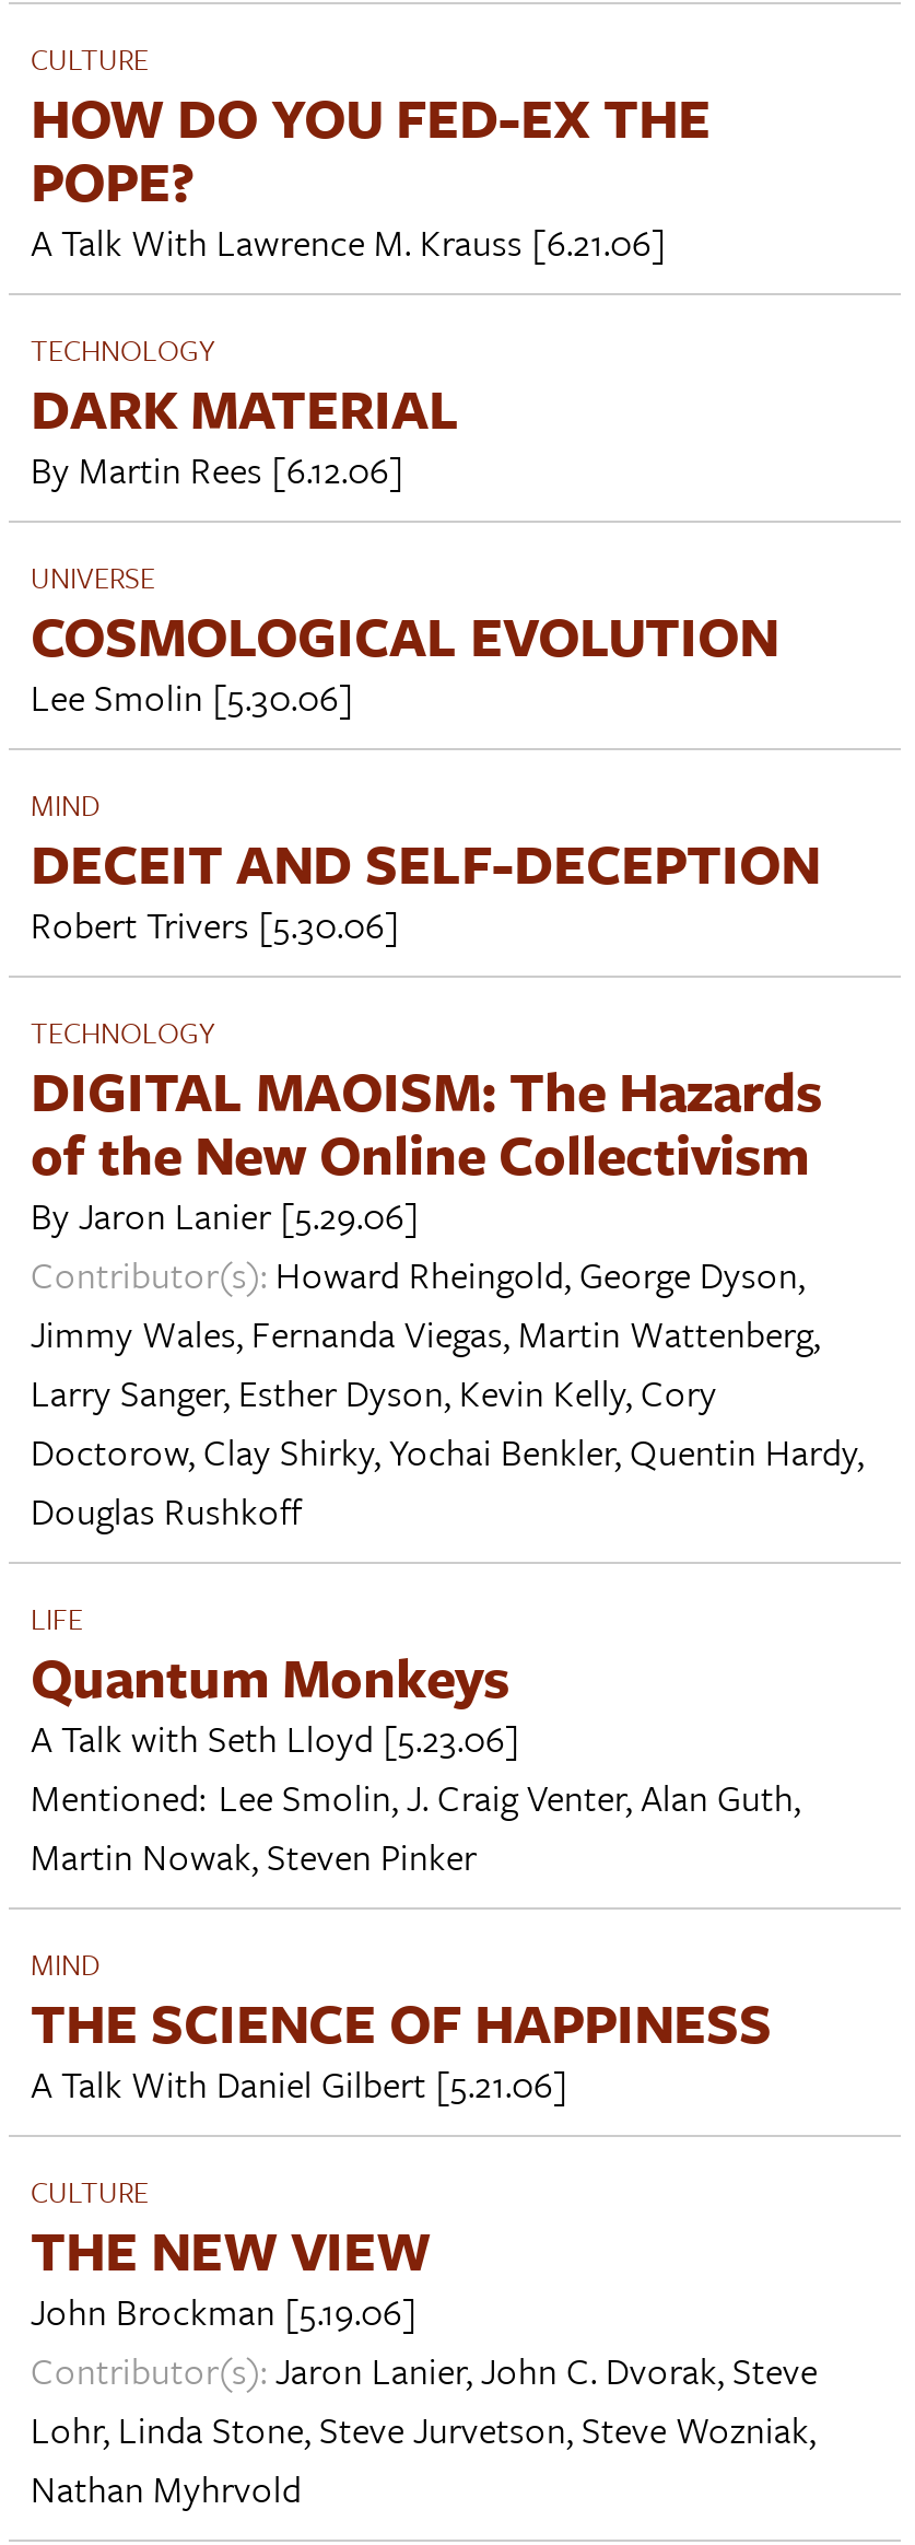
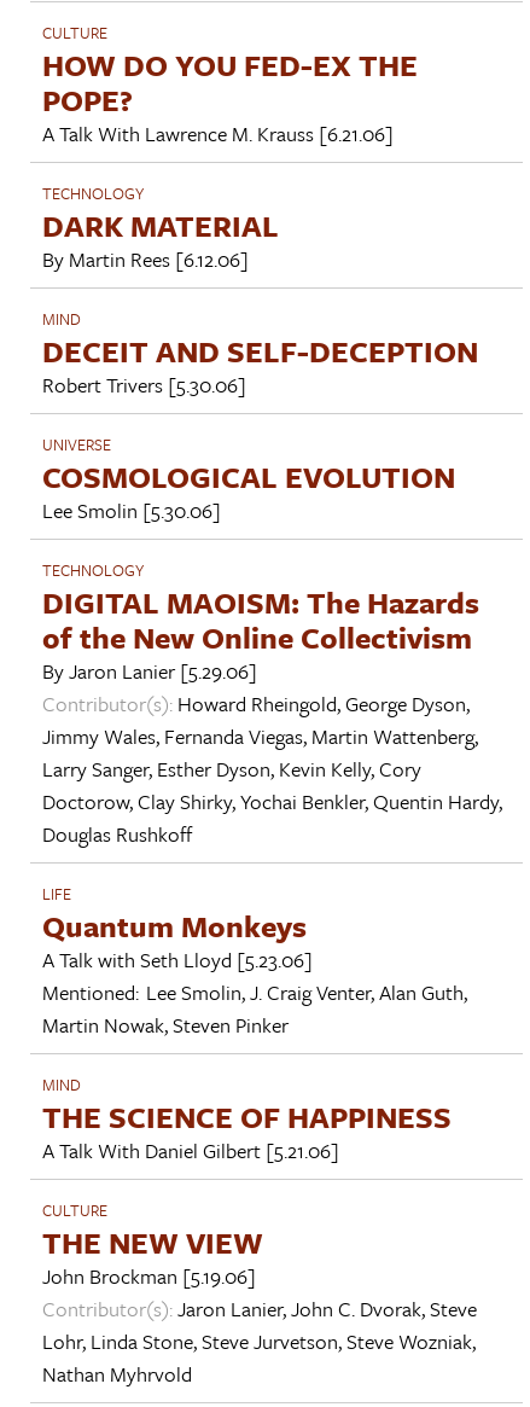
moved [31,555,778,723] -> [42,432,455,525]: UNIVERSE | COSMOLOGICAL EVOLUTION | Lee Smolin [5.30.06]
moved [31,782,820,951] -> [42,306,478,399]: MIND | DECEIT AND SELF-DECEPTION | Robert Trivers [5.30.06]

